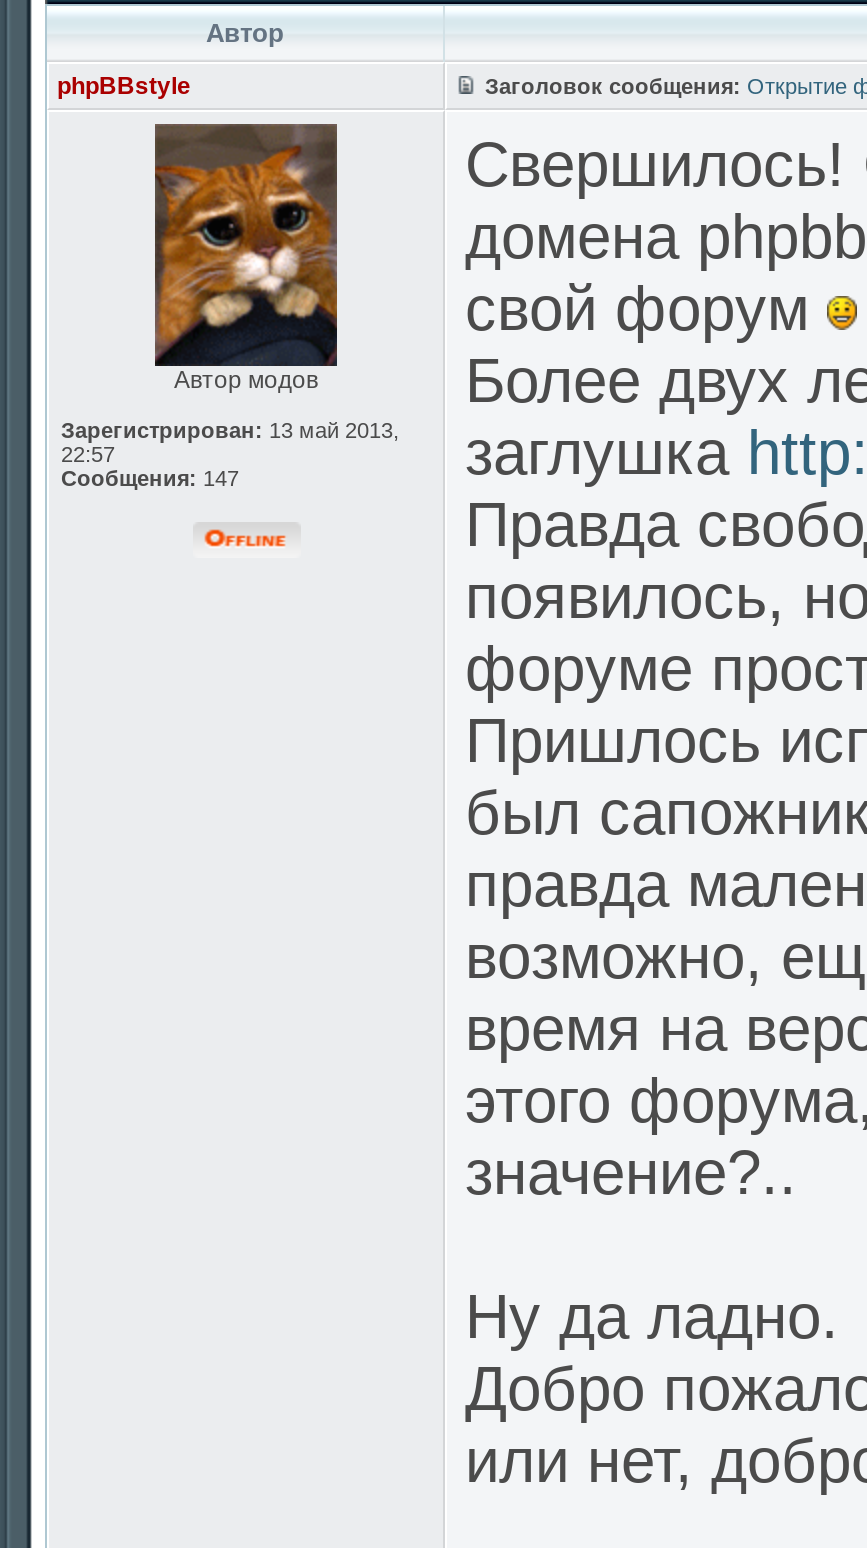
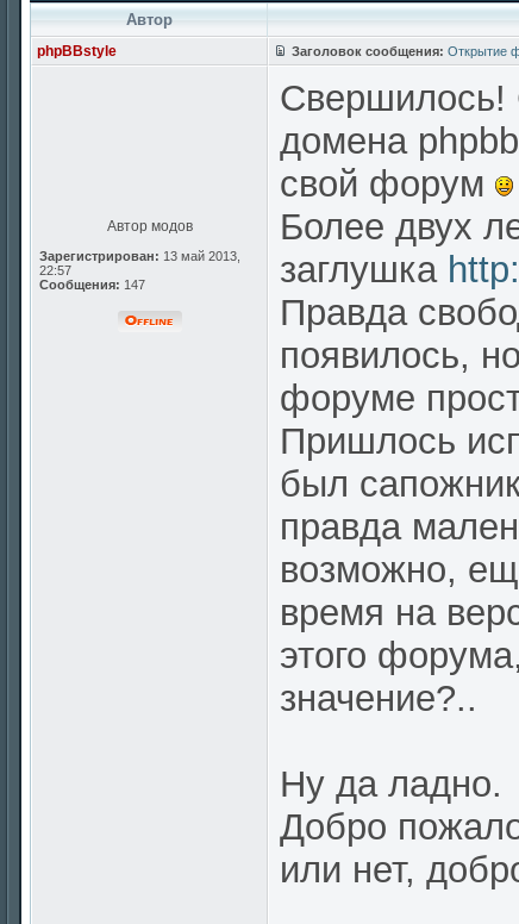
[153,122,339,368] [image] -> none

